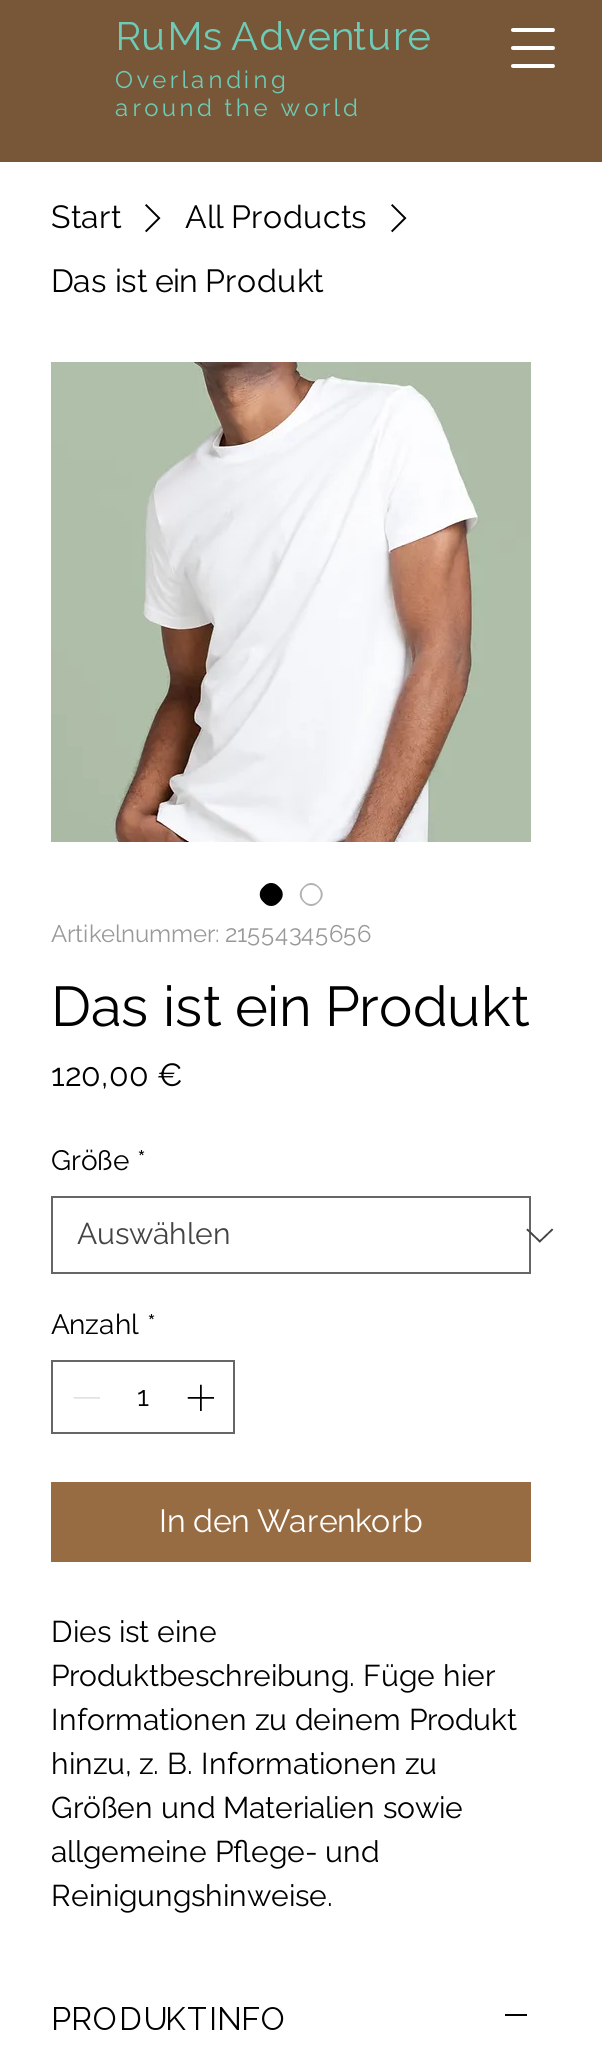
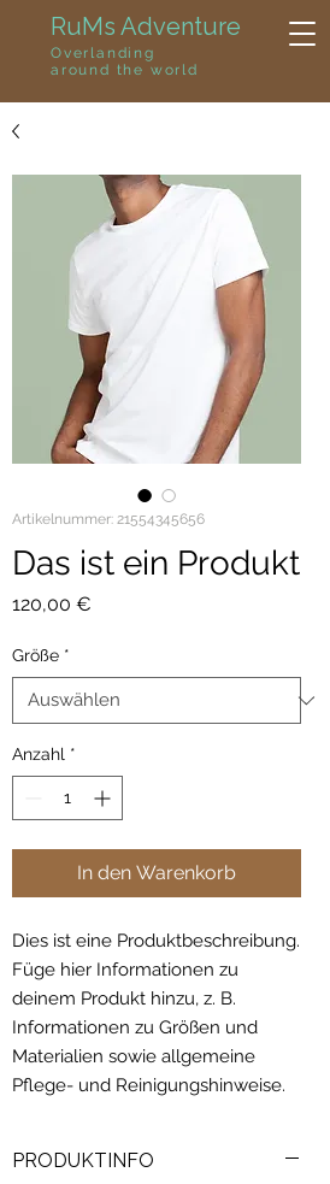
[51,198,367,300] Start | All Products | Das ist ein Produkt -> none

